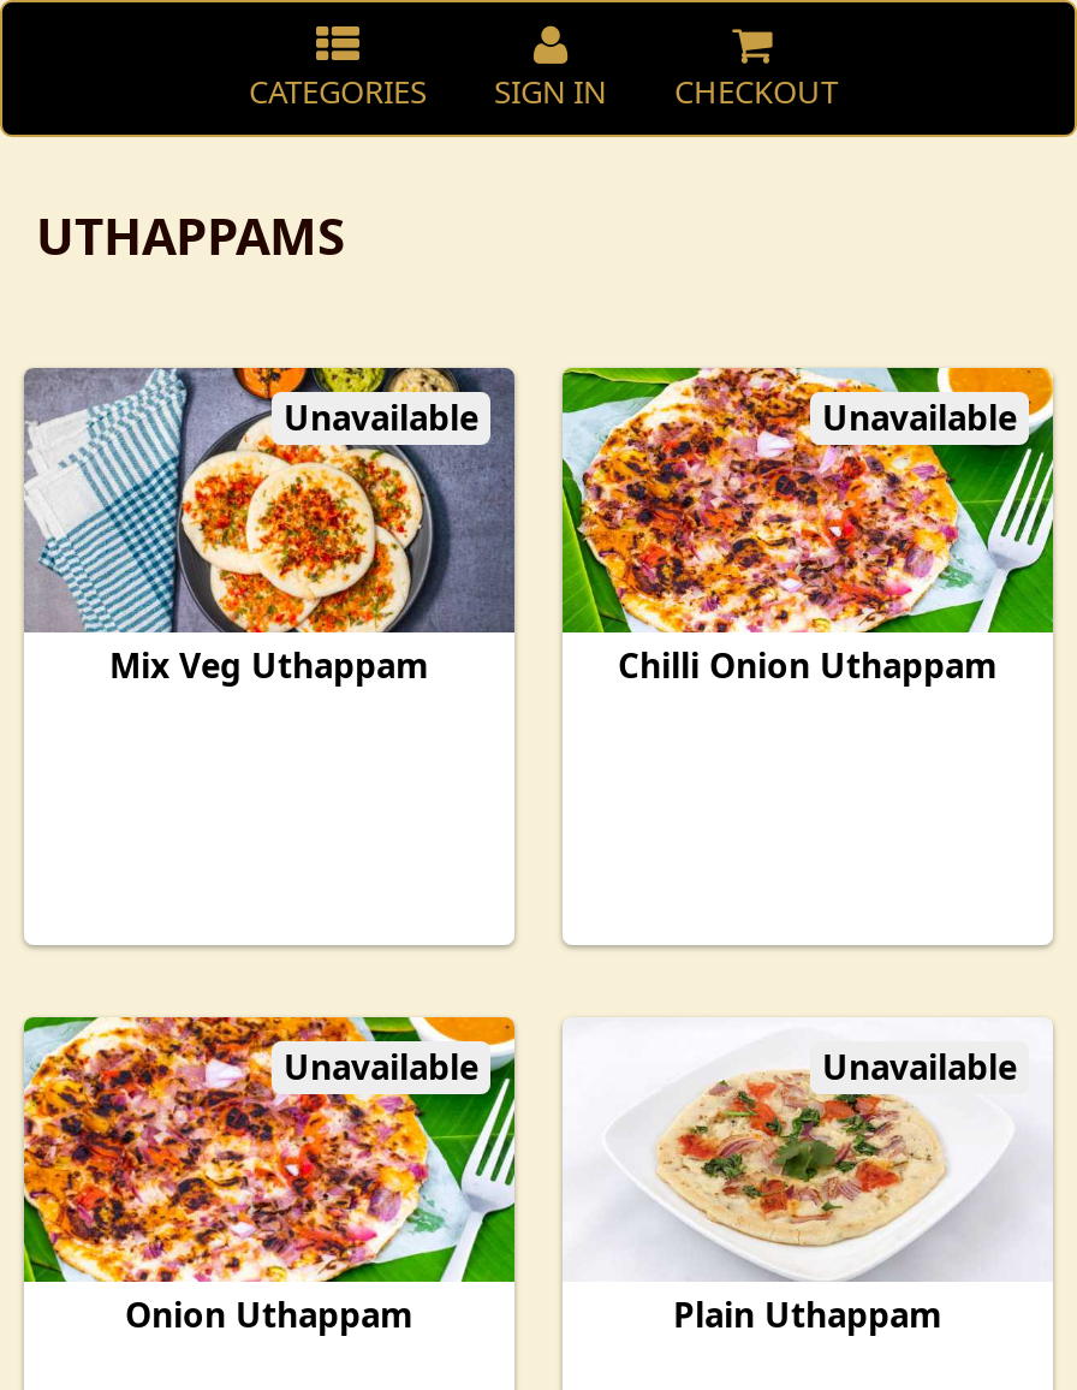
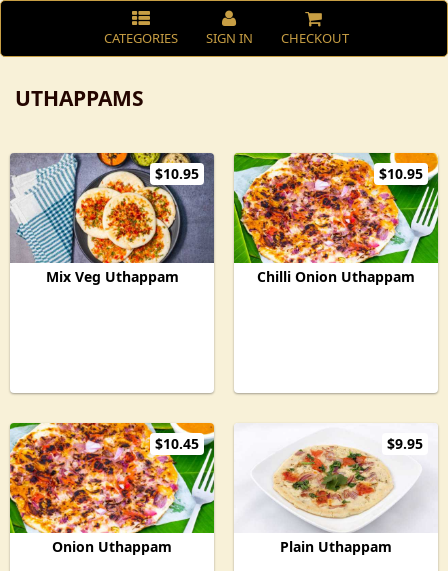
[284,394,478,440] Unavailable -> [155,164,199,183] $10.95
[822,394,1017,440] Unavailable -> [379,164,423,183] $10.95
[284,1044,478,1089] Unavailable -> [155,434,199,453] $10.45
[822,1044,1017,1089] Unavailable -> [387,434,423,453] $9.95

